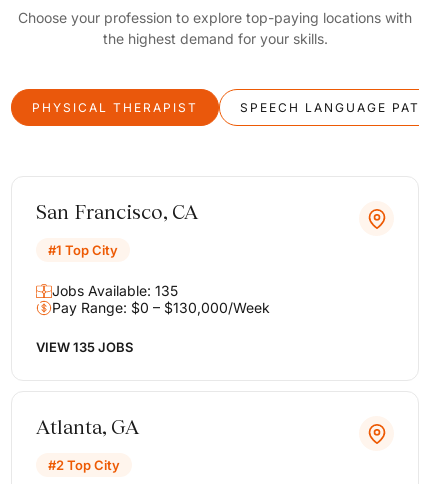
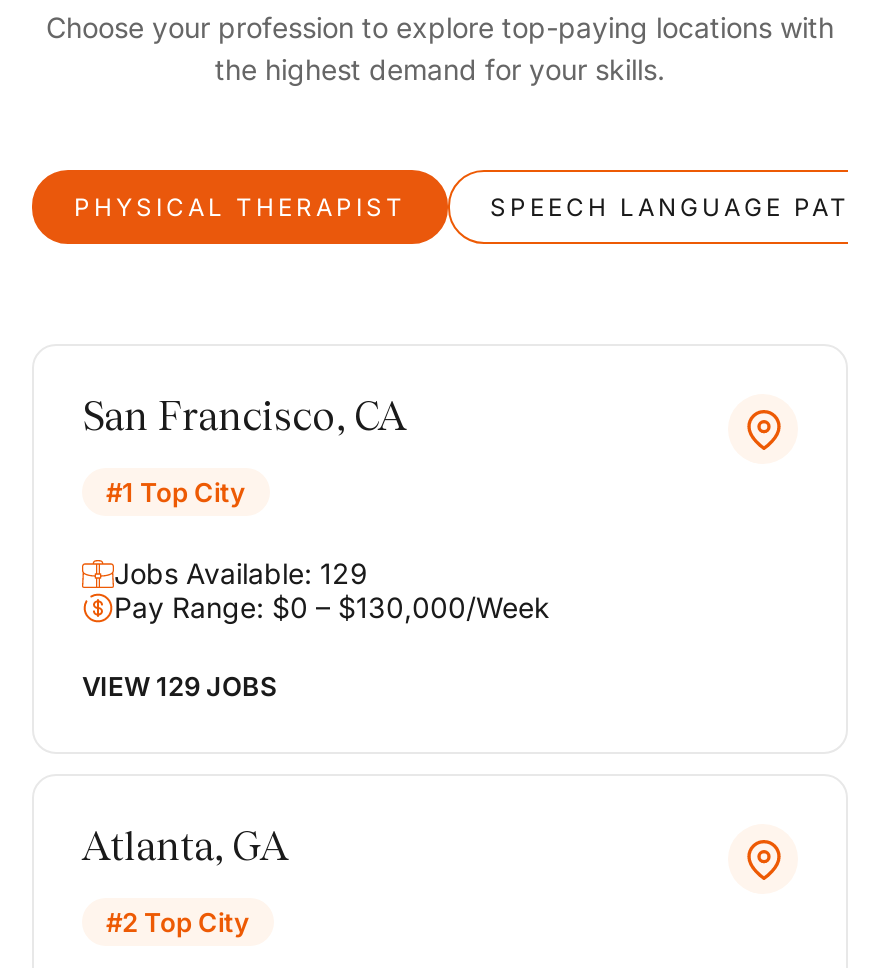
[52,282,178,299] Jobs Available: 135 -> [114,556,368,590] Jobs Available: 129
[36,339,133,355] VIEW 135 JOBS -> [82,670,276,702] VIEW 129 JOBS

